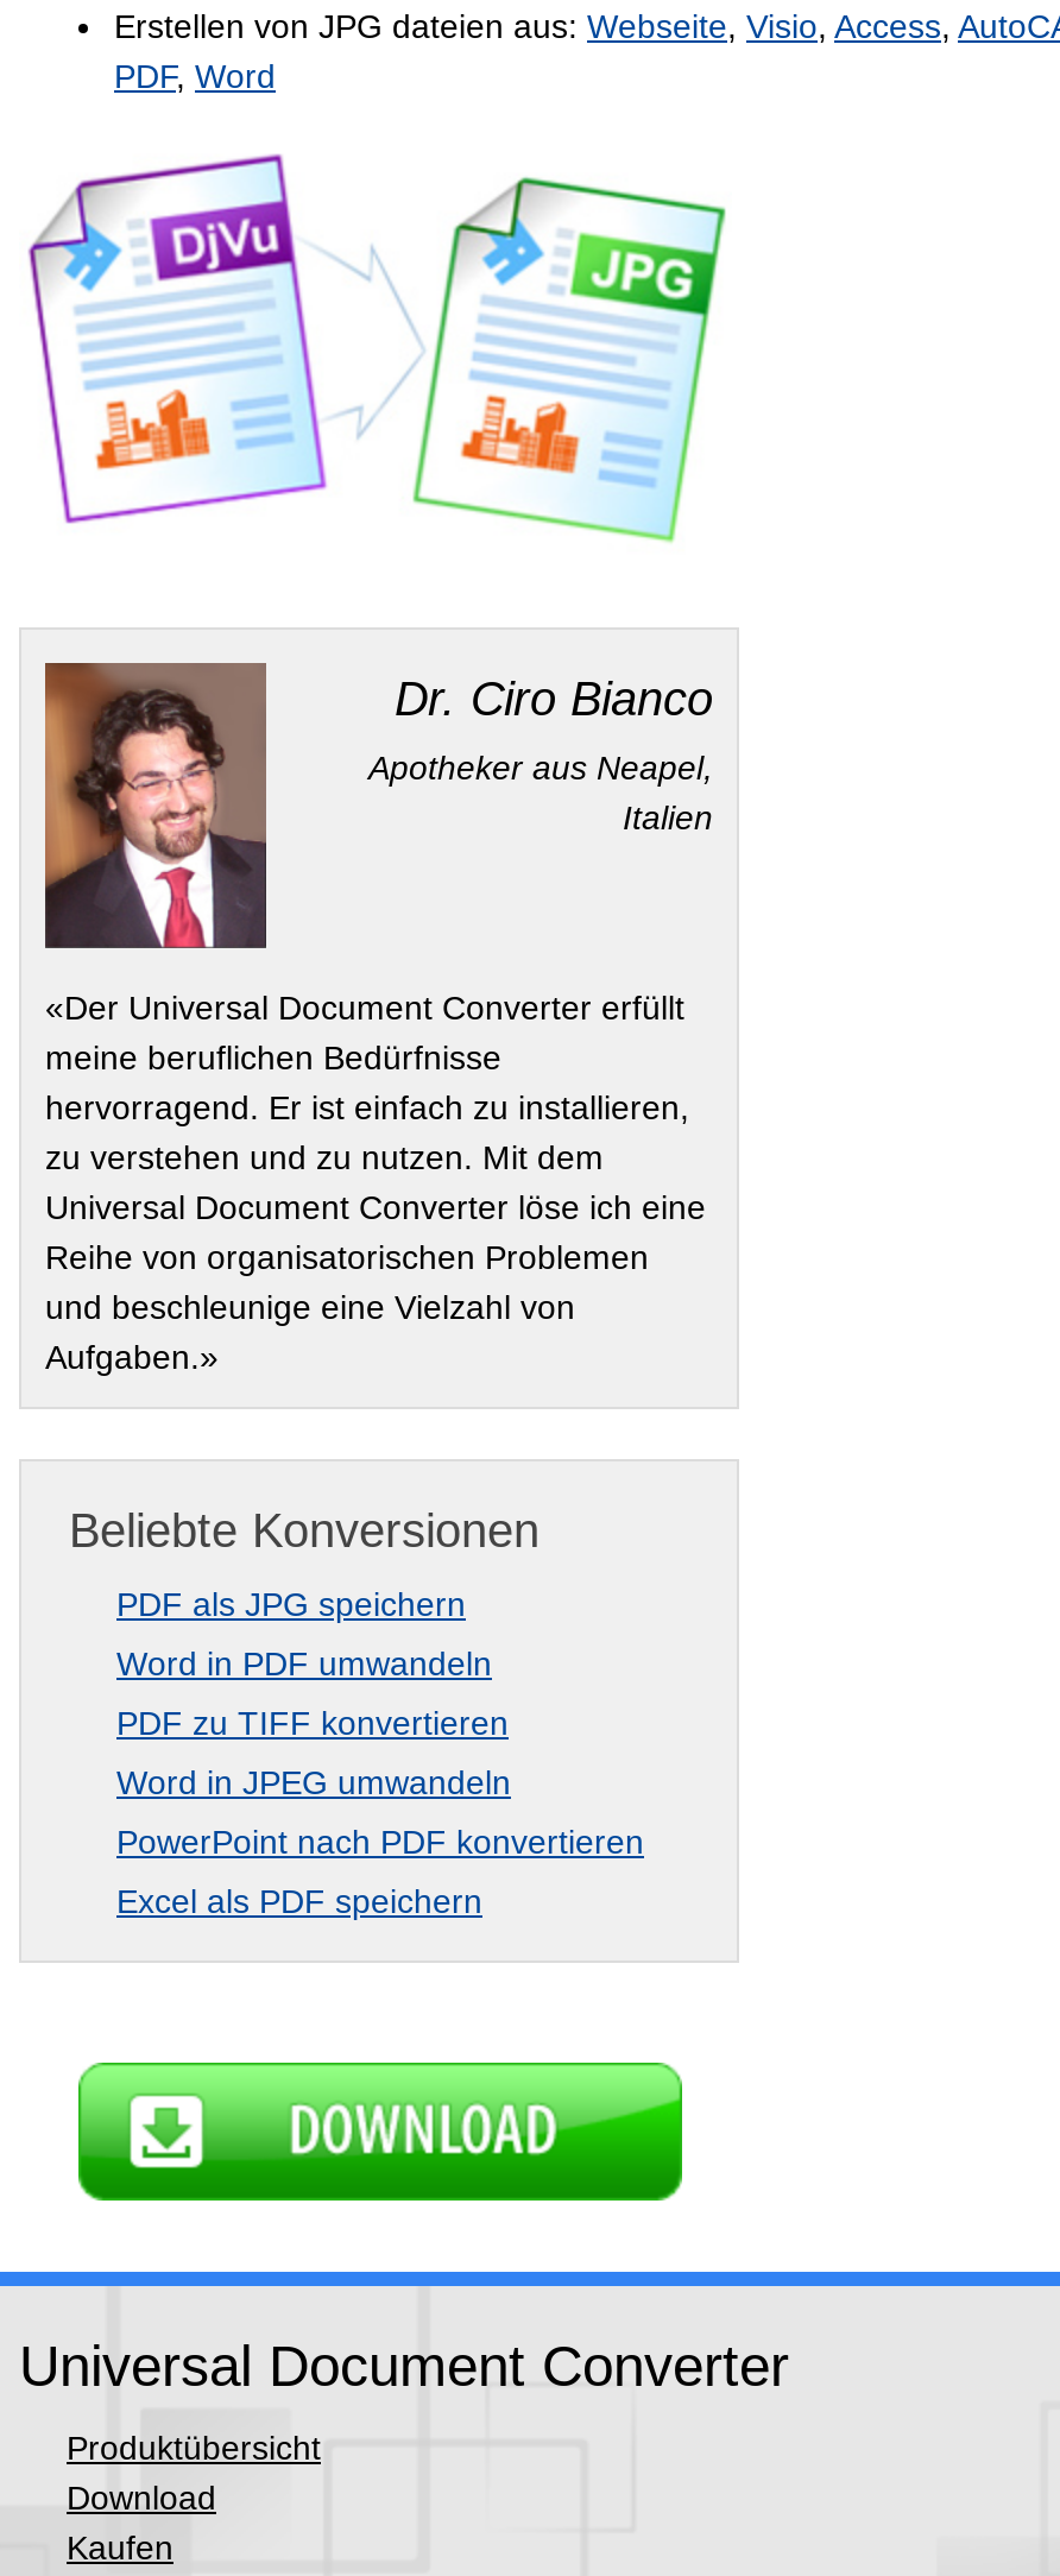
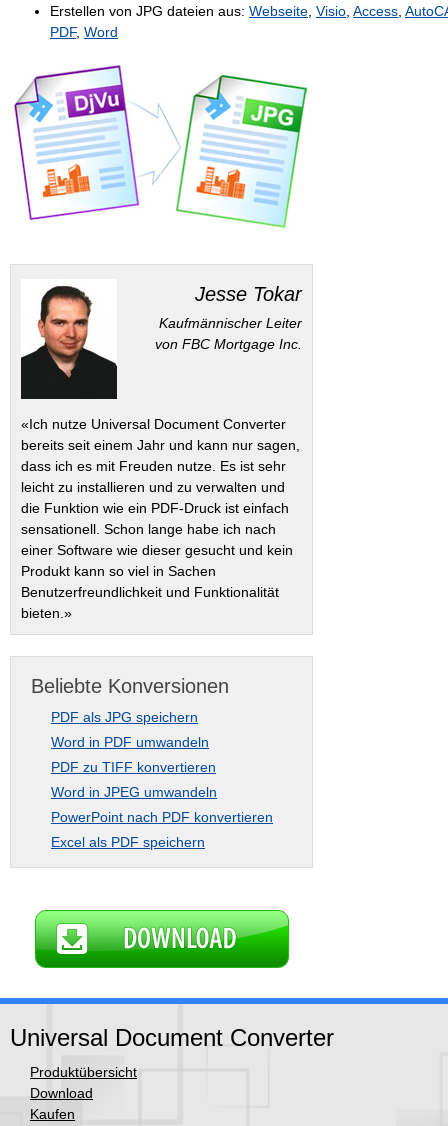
[43,661,269,872] [image] -> [20,285,118,400] [image]
[395,673,713,725] Dr. Ciro Bianco -> [195,283,302,305] Jesse Tokar
[368,749,713,836] Apotheker aus Neapel, | Italien -> [155,315,302,352] Kaufmännischer Leiter | von FBC Mortgage Inc.
[45,989,706,1376] «Der Universal Document Converter erfüllt | meine beruflichen Bedürfnisse | hervorragend. Er ist einfach zu installieren, | zu verstehen und zu nutzen. Mit dem | Universal Document Converter löse ich eine | Reihe von organisatorischen Problemen | und beschleunige eine Vielzahl von | Aufgaben.» -> [21,416,300,621] «Ich nutze Universal Document Converter | bereits seit einem Jahr und kann nur sagen, | dass ich es mit Freuden nutze. Es ist sehr | leicht zu installieren und zu verwalten und | die Funktion wie ein PDF-Druck ist einfach | sensationell. Schon lange habe ich nach | einer Software wie dieser gesucht und kein | Produkt kann so viel in Sachen | Benutzerfreundlichkeit und Funktionalität | bieten.»

